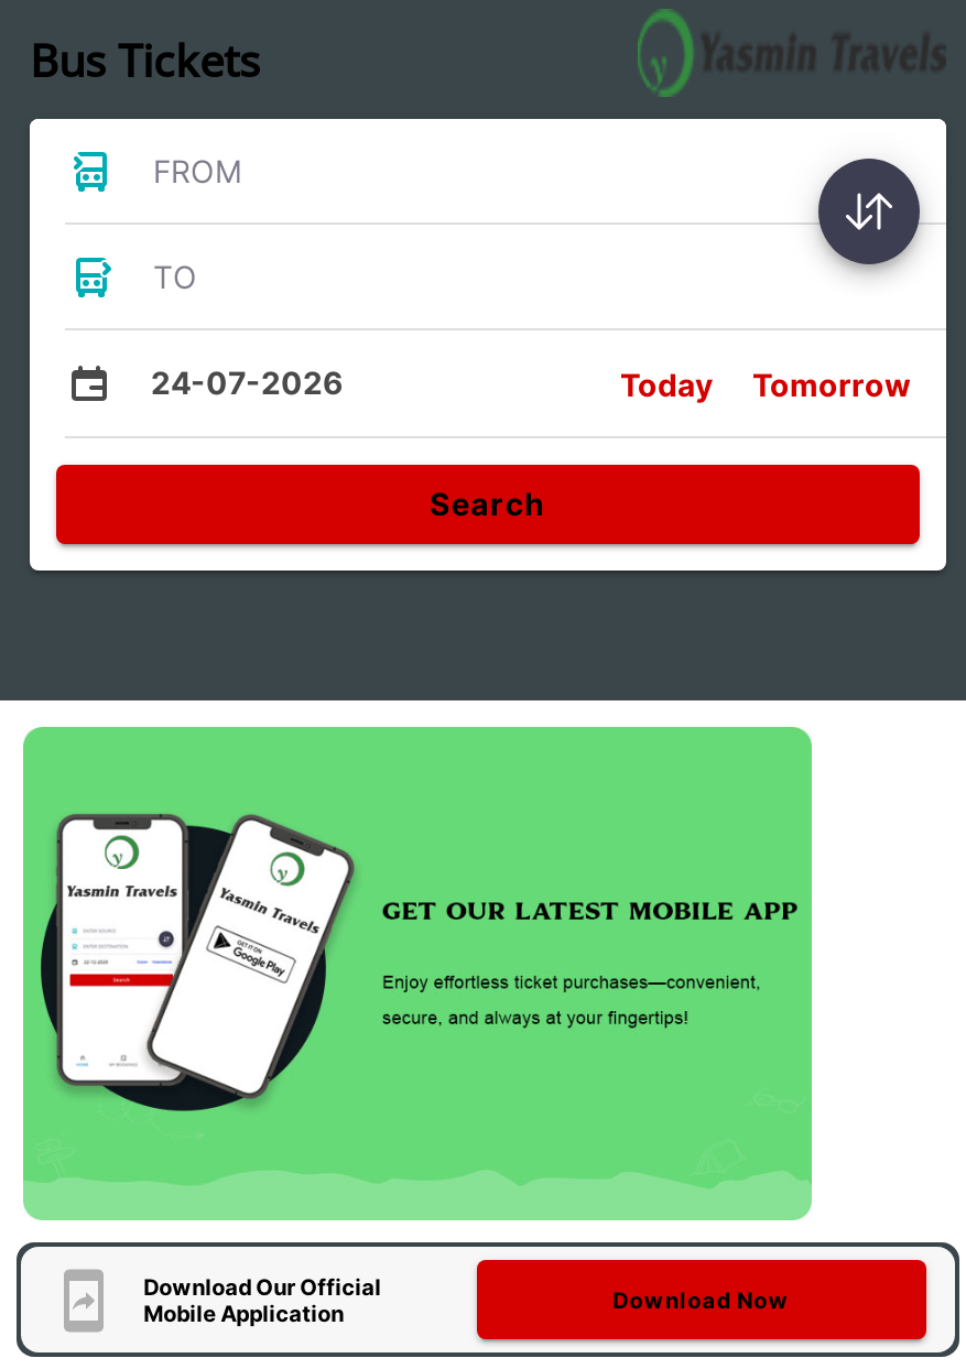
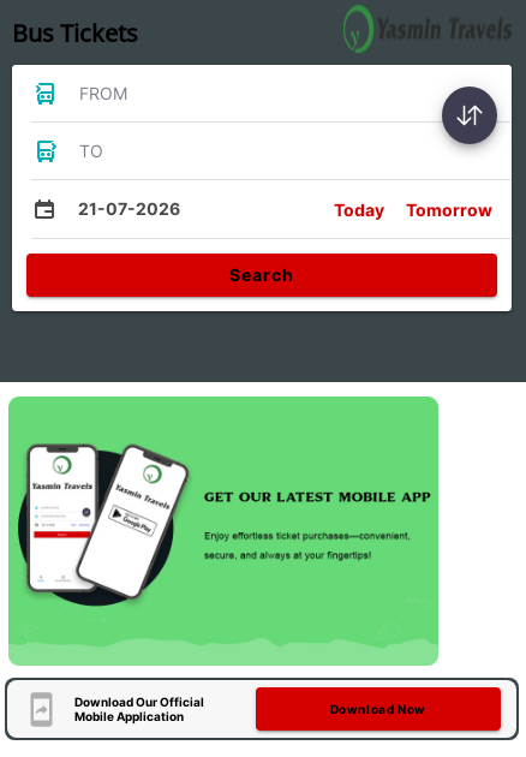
[151,363,343,401] 24-07-2026 -> [78,198,180,219] 21-07-2026

